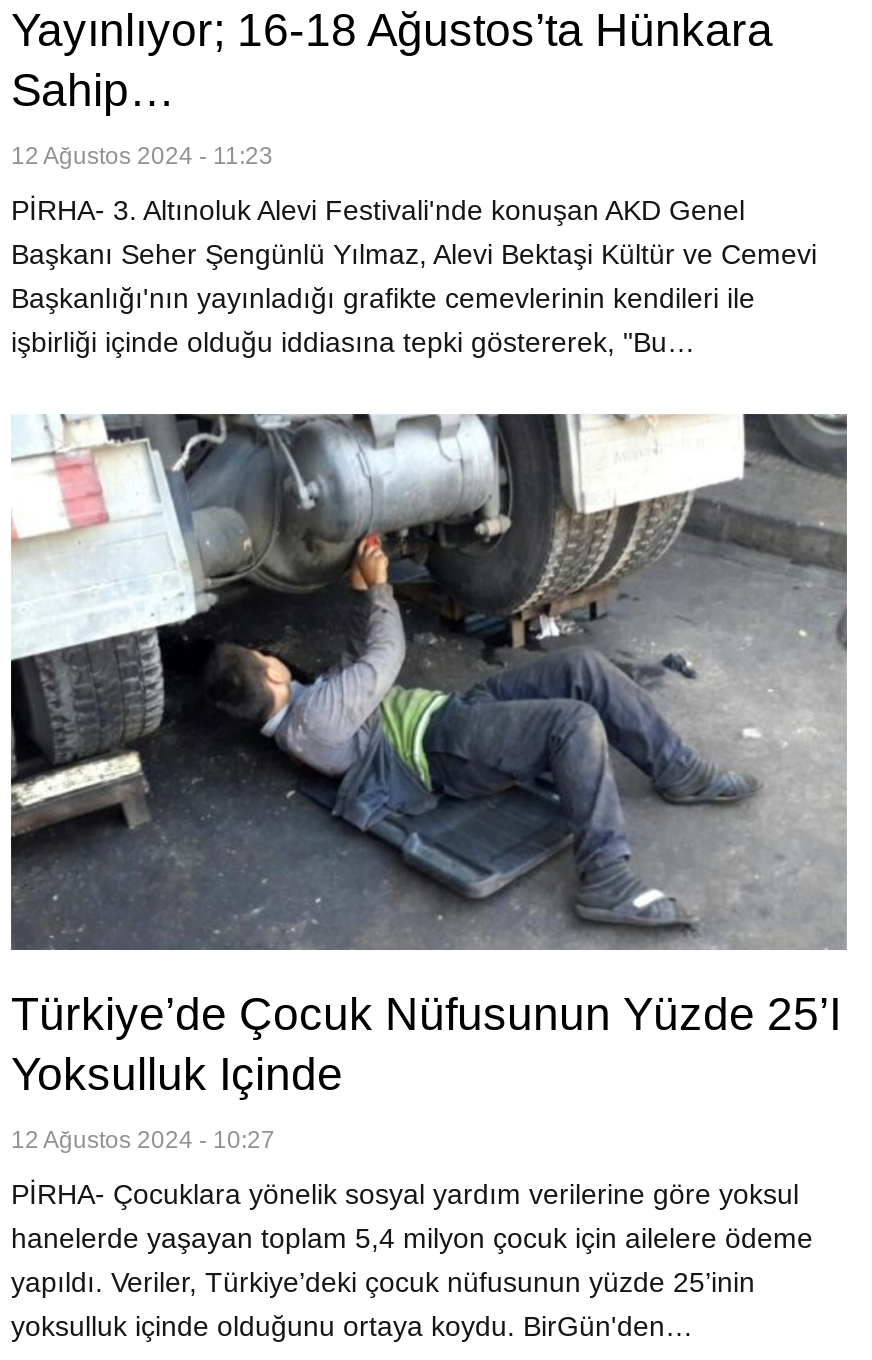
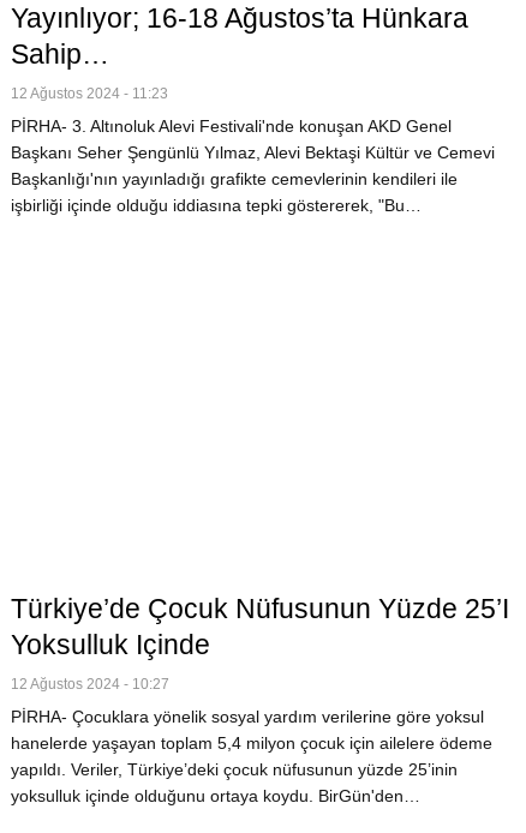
[9,412,849,952] [image] -> none

